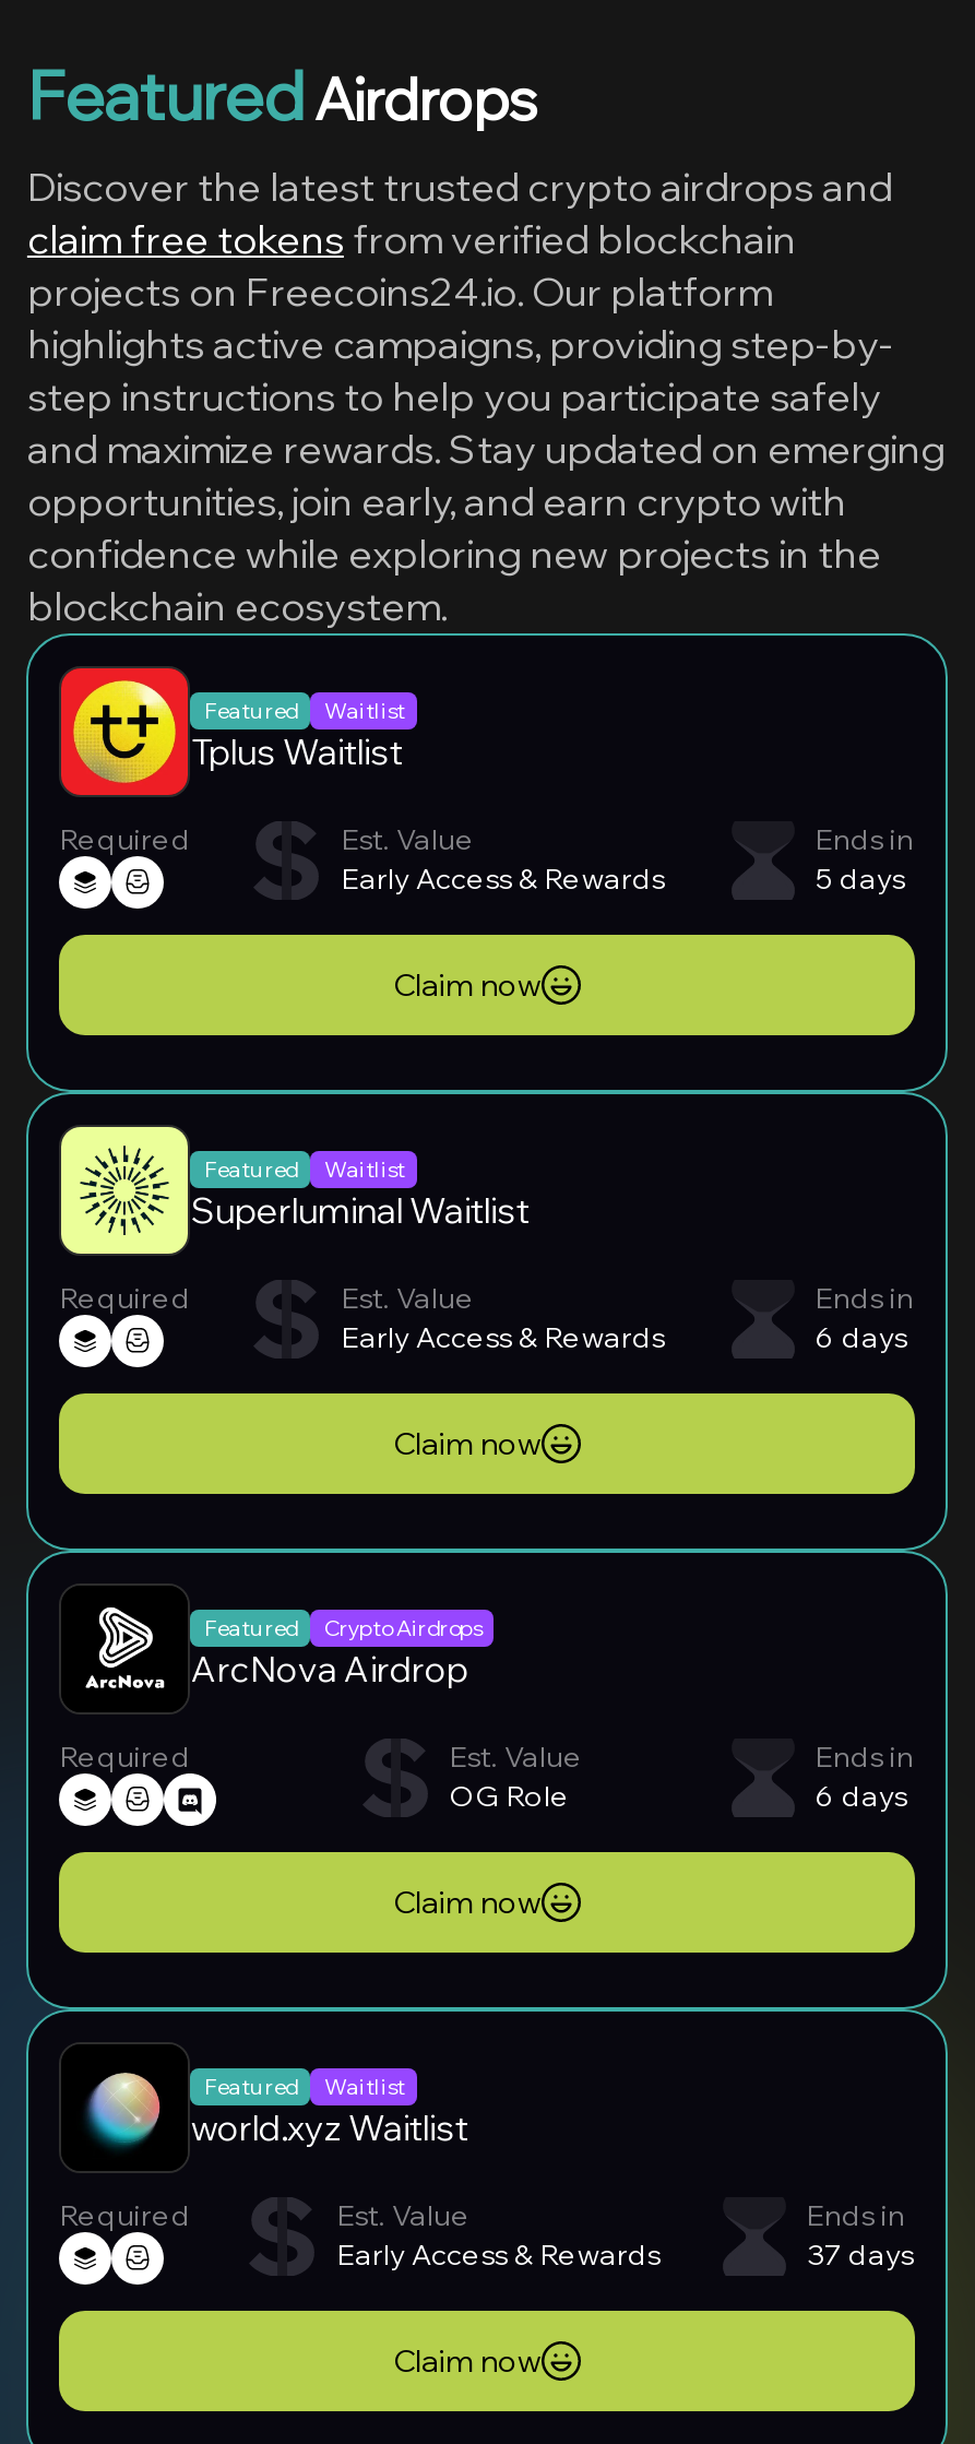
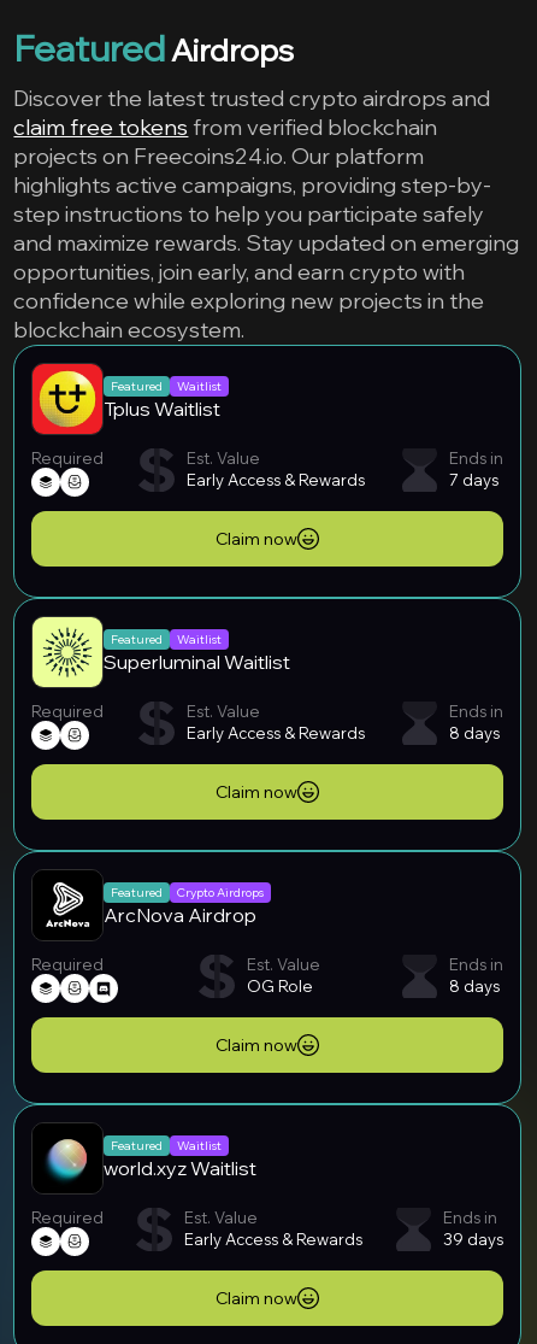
[816,861,905,896] 5 days -> [449,470,498,490] 7 days
[816,1320,907,1355] 6 days -> [449,723,499,743] 8 days
[816,1778,907,1813] 6 days -> [449,977,499,996] 8 days
[807,2237,914,2272] 37 days -> [442,1230,503,1249] 39 days

